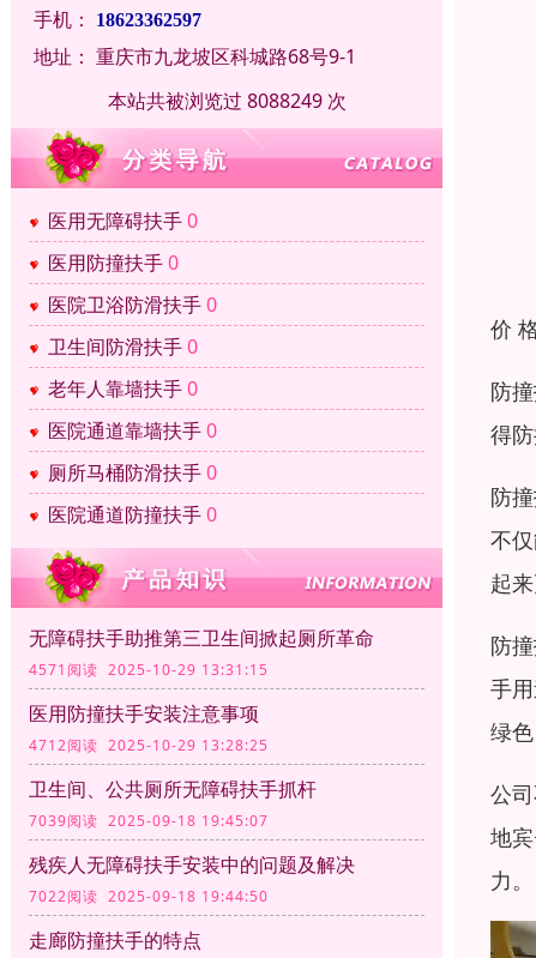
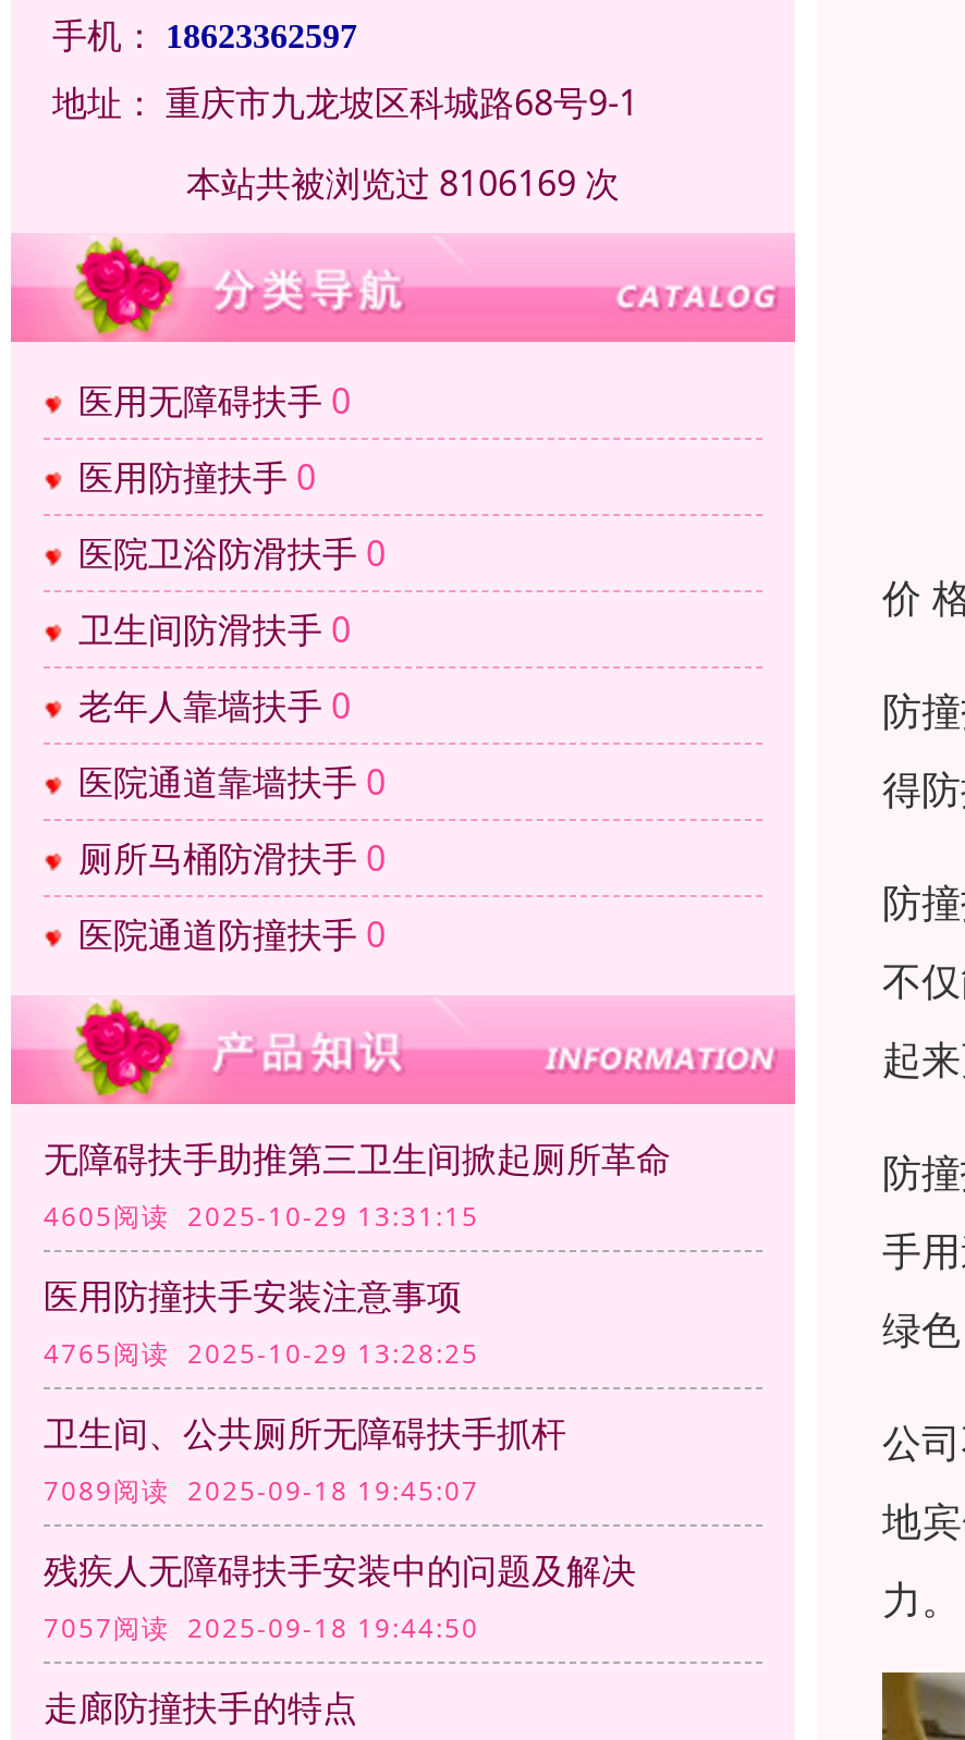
[107,88,346,114] 本站共被浏览过 8088249 次 -> [186,159,620,207] 本站共被浏览过 8106169 次
[29,660,269,680] 4571阅读 2025-10-29 13:31:15 -> [44,1198,479,1235] 4605阅读 2025-10-29 13:31:15
[29,735,269,756] 4712阅读 2025-10-29 13:28:25 -> [44,1335,479,1372] 4765阅读 2025-10-29 13:28:25
[29,811,269,831] 7039阅读 2025-09-18 19:45:07 -> [44,1473,479,1510] 7089阅读 2025-09-18 19:45:07
[29,886,269,907] 7022阅读 2025-09-18 19:44:50 -> [44,1610,479,1647] 7057阅读 2025-09-18 19:44:50

